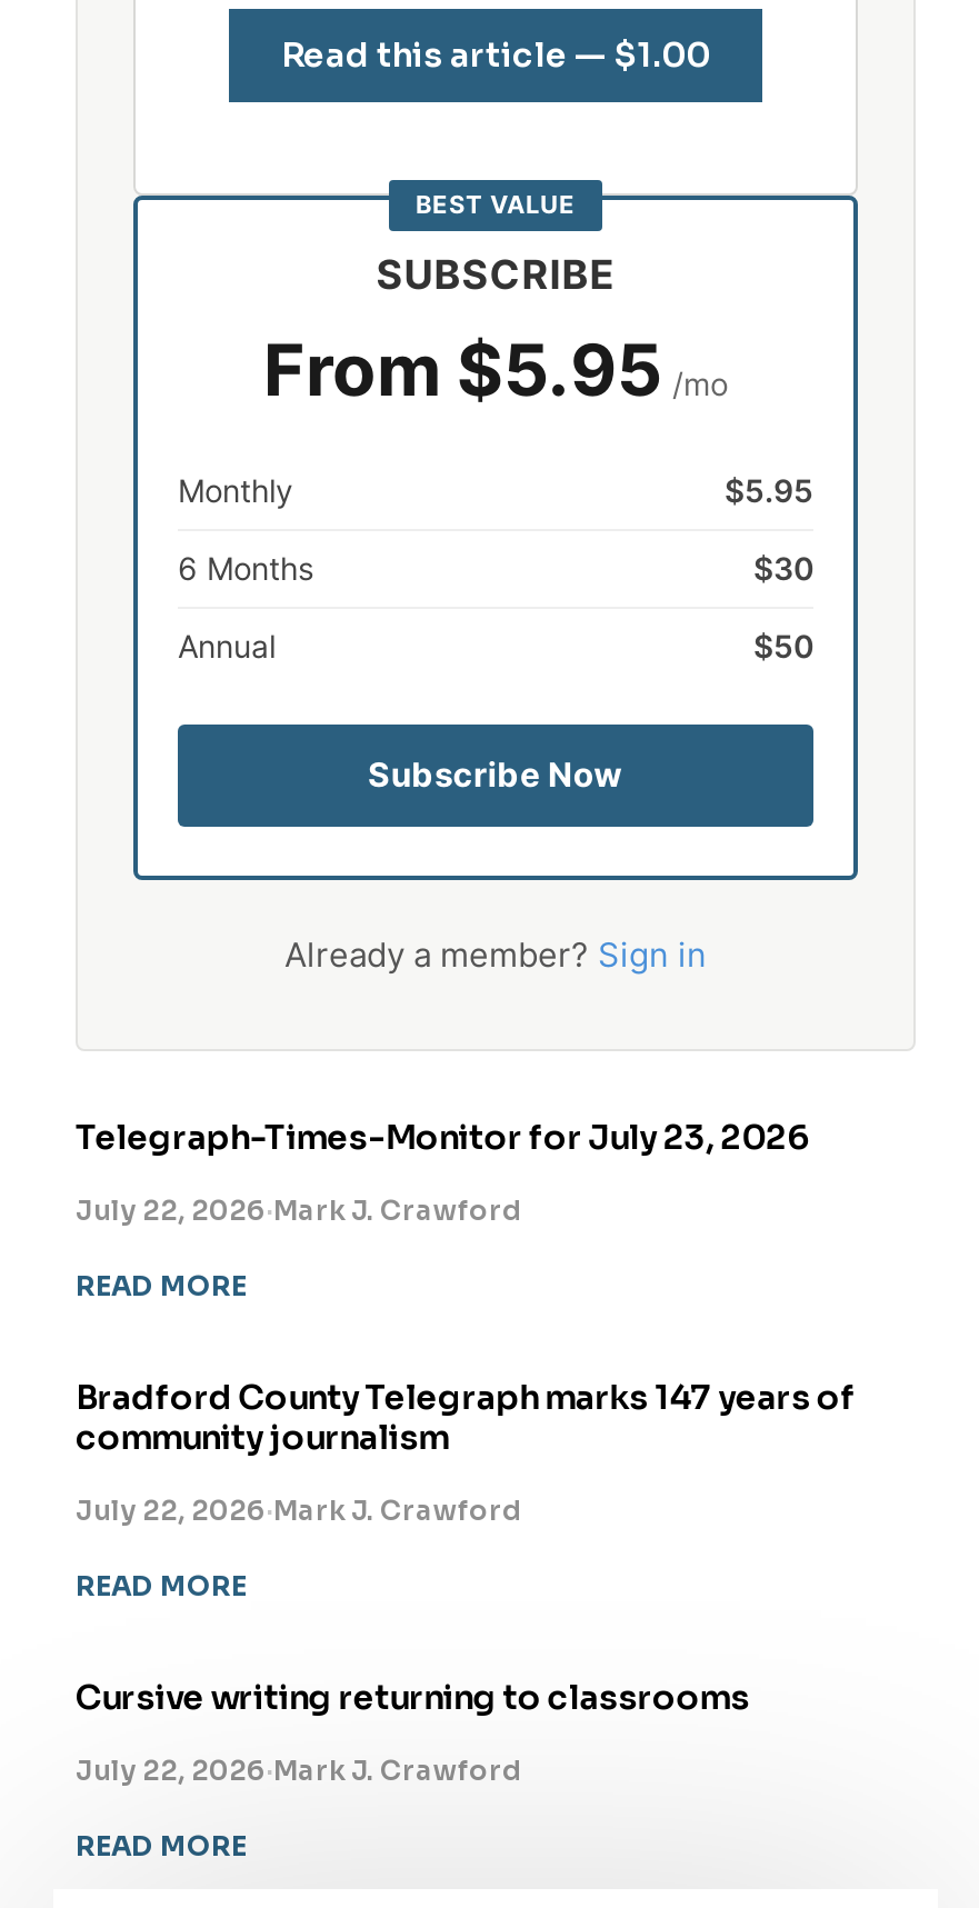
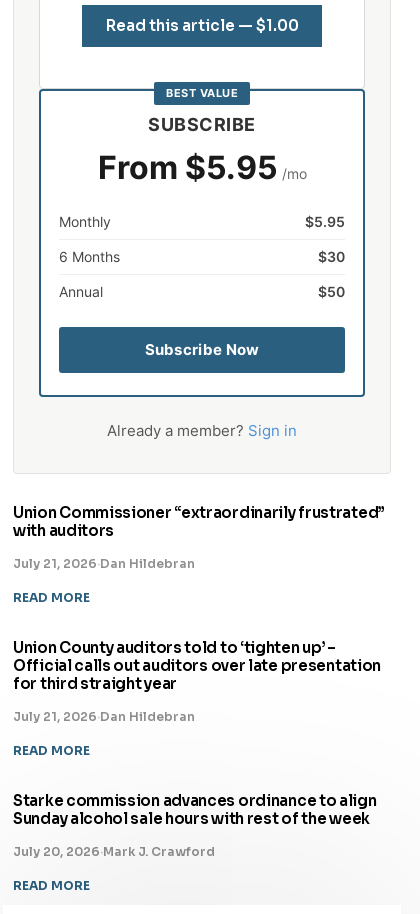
[76,1116,811,1158] Telegraph-Times-Monitor for July 23, 2026 -> [13,503,385,540] Union Commissioner “extraordinarily frustrated” | with auditors
[76,1193,522,1227] July 22, 2026·Mark J. Crawford -> [13,556,195,571] July 21, 2026·Dan Hildebran
[76,1376,855,1458] Bradford County Telegraph marks 147 years of | community journalism -> [13,638,381,693] Union County auditors told to ‘tighten up’ – | Official calls out auditors over late presentation | for third straight year
[76,1494,522,1527] July 22, 2026·Mark J. Crawford -> [13,709,195,724] July 21, 2026·Dan Hildebran
[76,1676,750,1718] Cursive writing returning to classrooms -> [13,791,376,828] Starke commission advances ordinance to align | Sunday alcohol sale hours with rest of the week
[76,1754,522,1787] July 22, 2026·Mark J. Crawford -> [13,844,215,859] July 20, 2026·Mark J. Crawford

